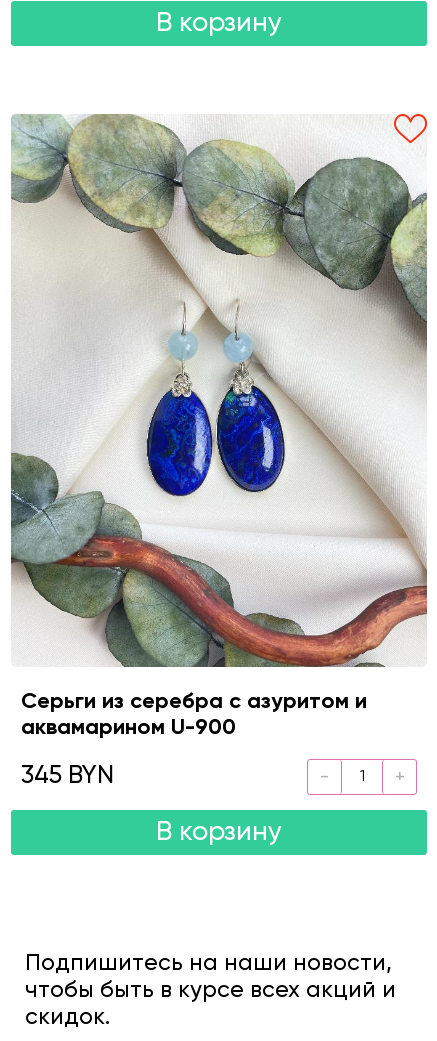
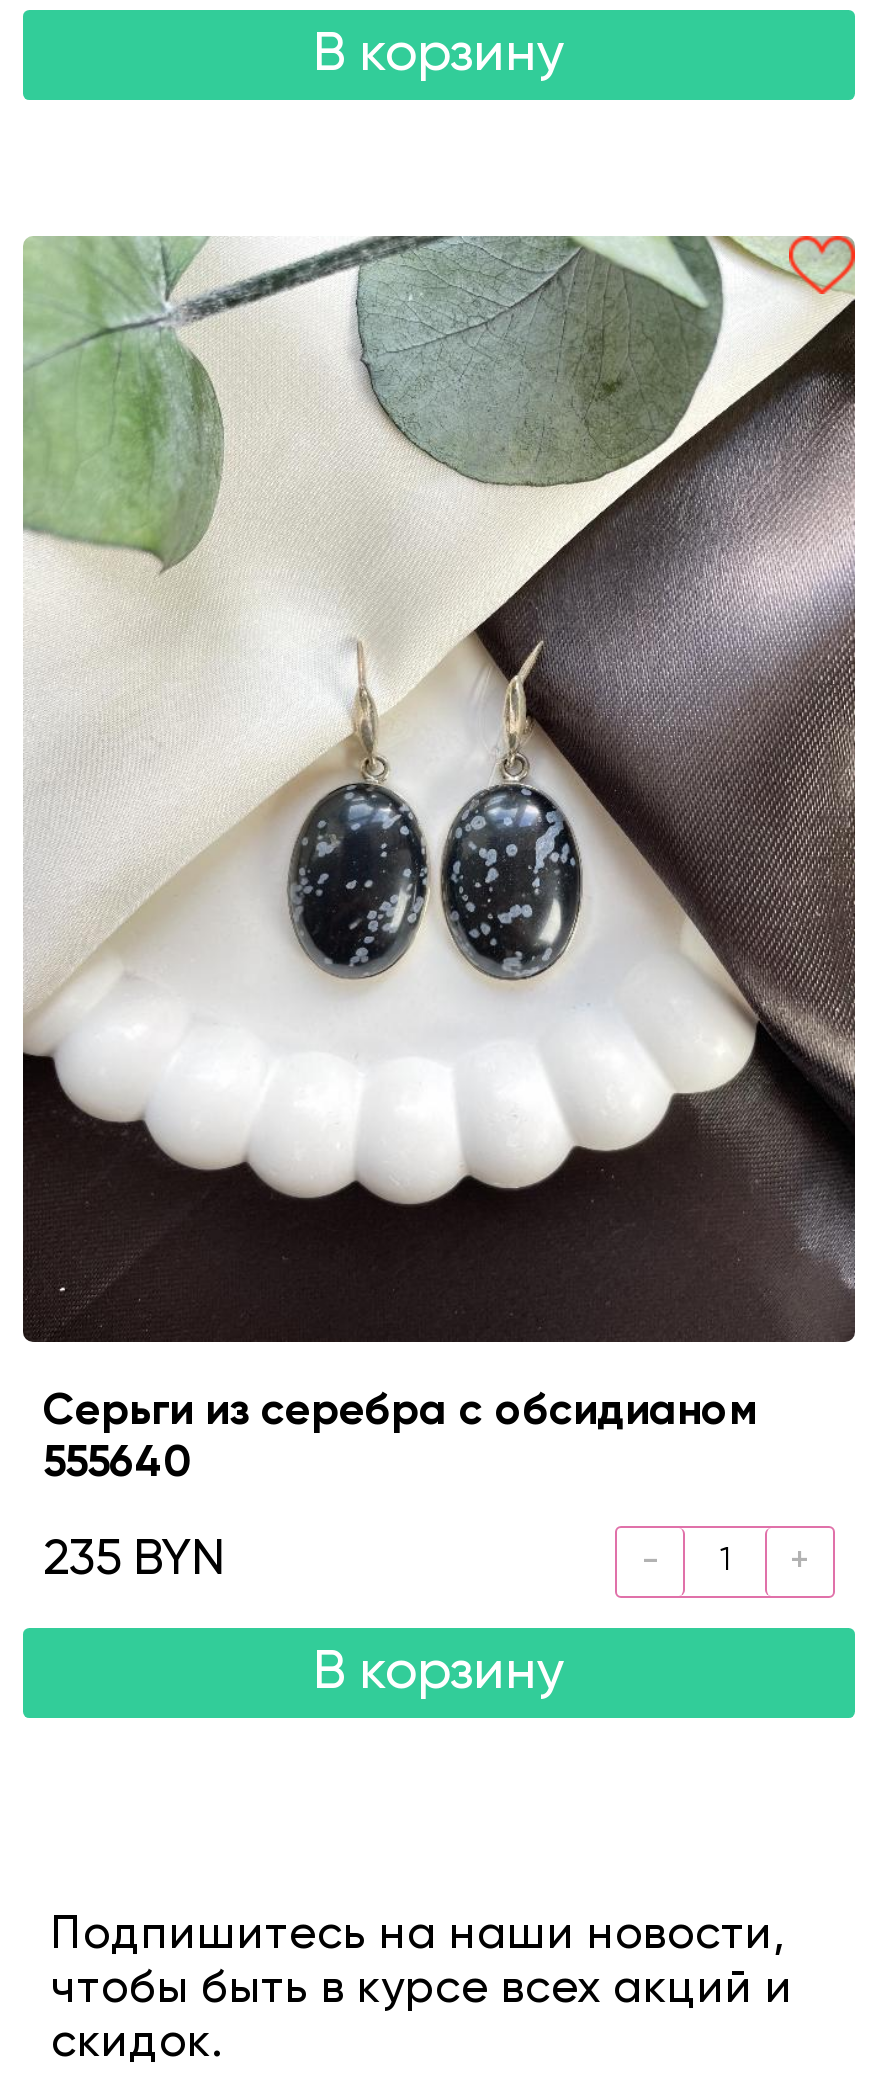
[10,114,428,739] [image] | Серьги из серебра с азуритом и | аквамарином U-900 -> [21,234,857,1486] [image] | Серьги из серебра с обсидианом | 555640
[21,764,114,789] 345 BYN -> [43,1536,225,1586] 235 BYN

